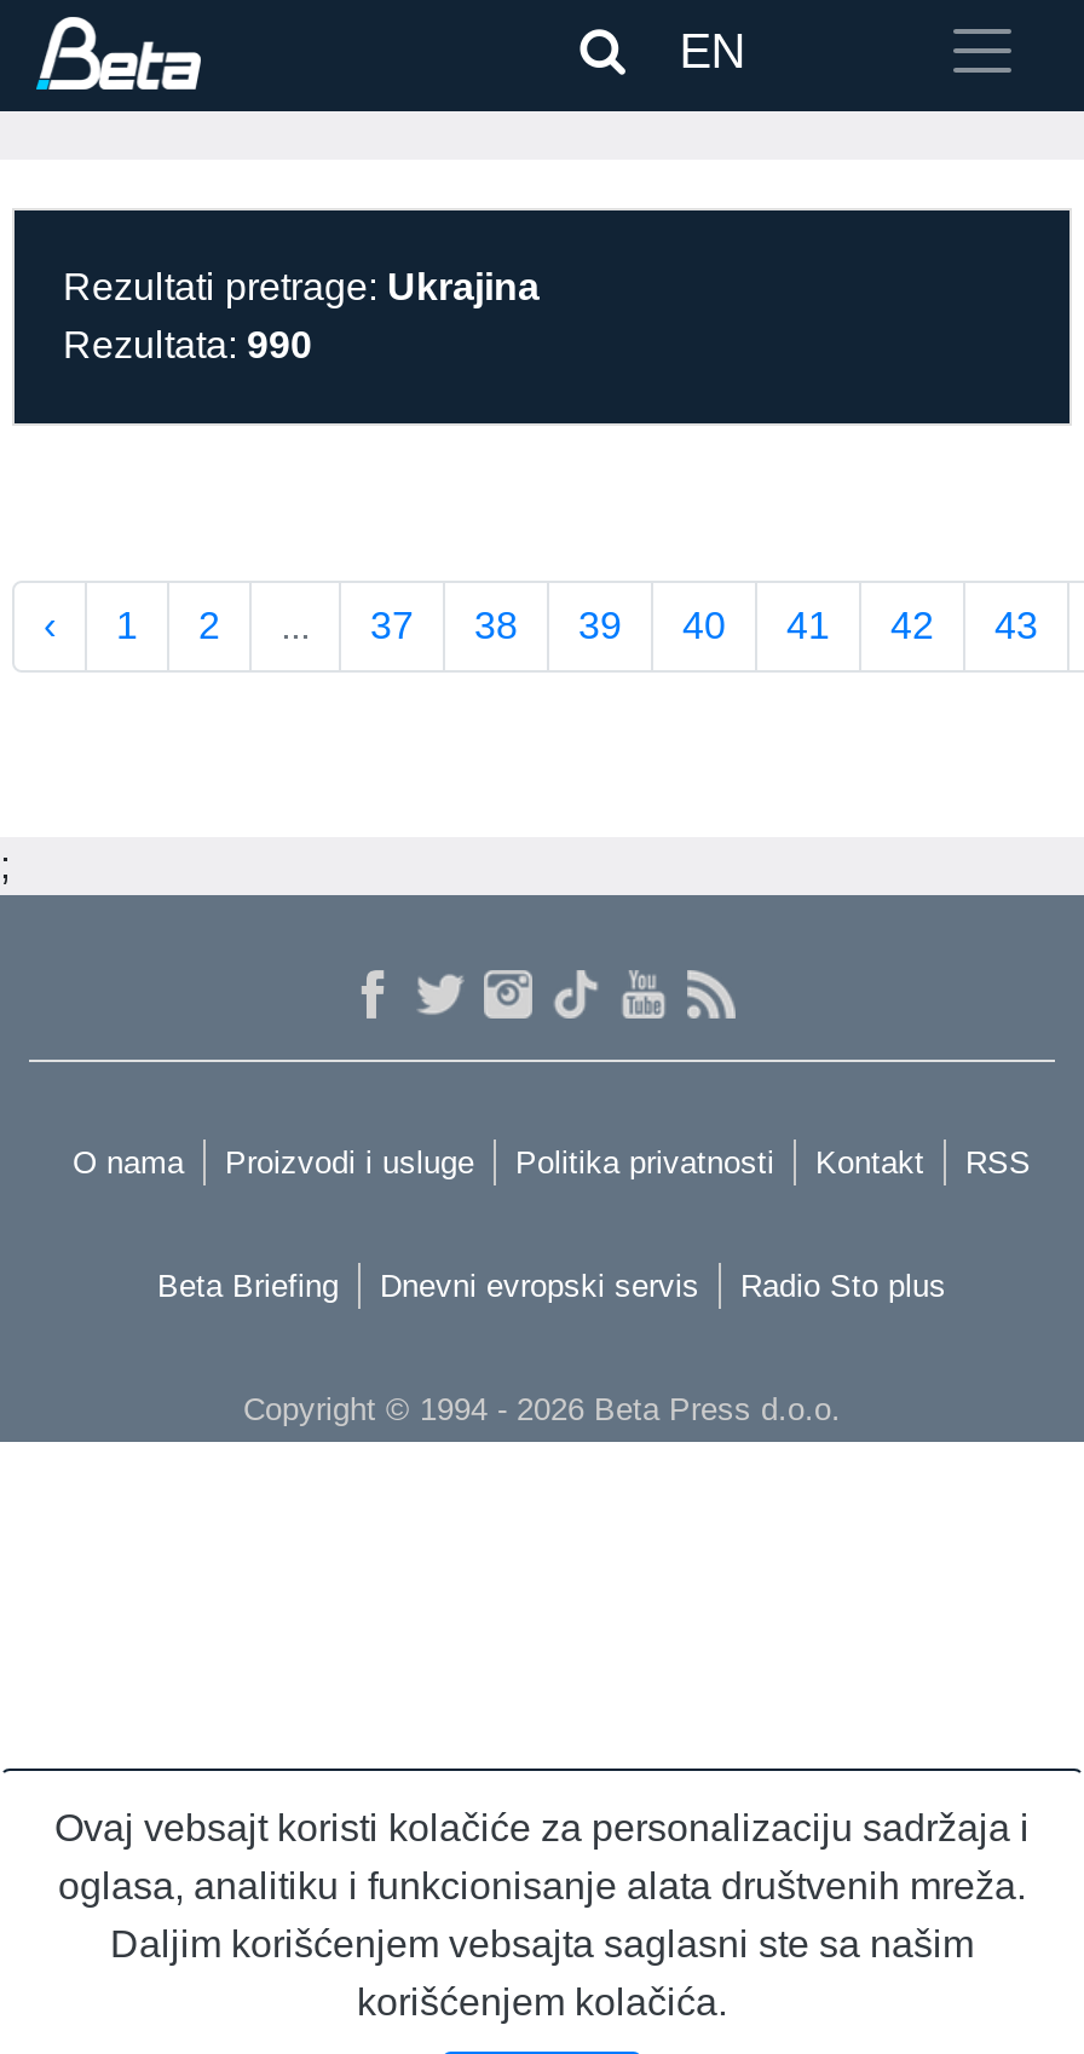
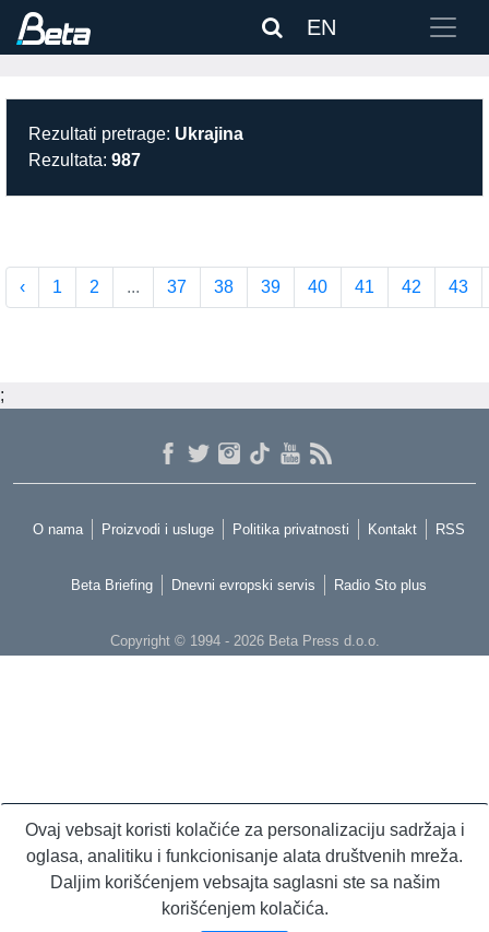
[63,324,312,365] Rezultata: 990 -> [28,151,141,169] Rezultata: 987

